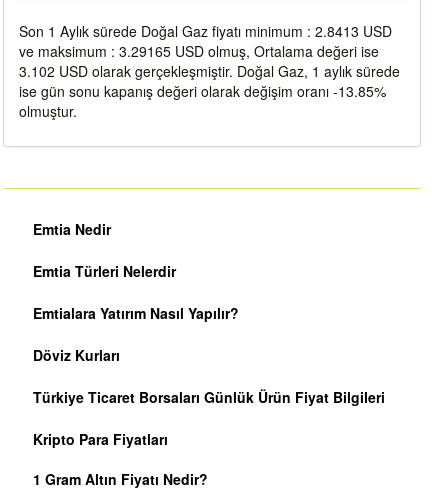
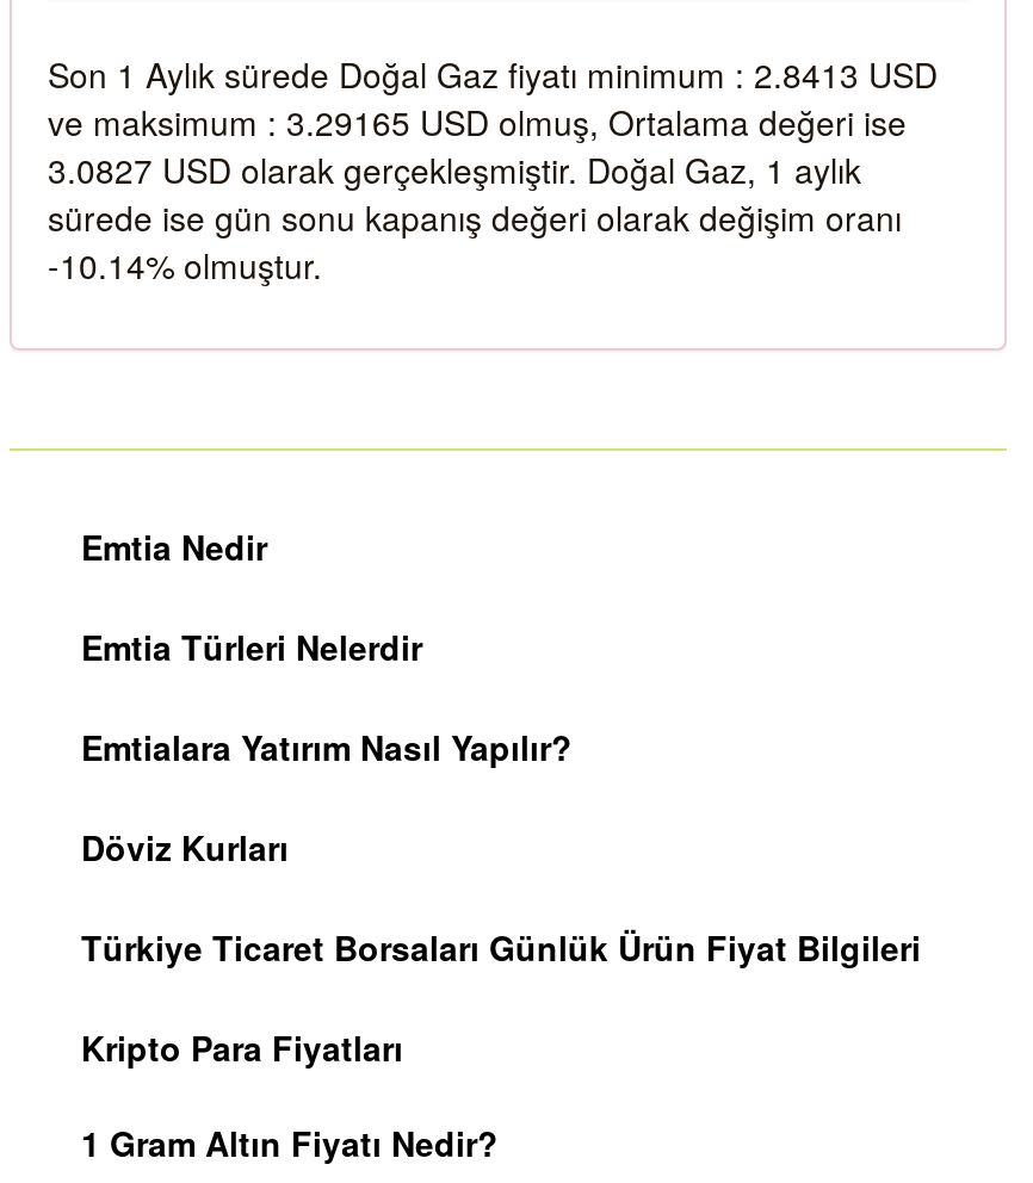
[19,61,400,121] 3.102 USD olarak gerçekleşmiştir. Doğal Gaz, 1 aylık sürede | ise gün sonu kapanış değeri olarak değişim oranı -13.85% | olmuştur. -> [48,145,902,289] 3.0827 USD olarak gerçekleşmiştir. Doğal Gaz, 1 aylık | sürede ise gün sonu kapanış değeri olarak değişim oranı | -10.14% olmuştur.

